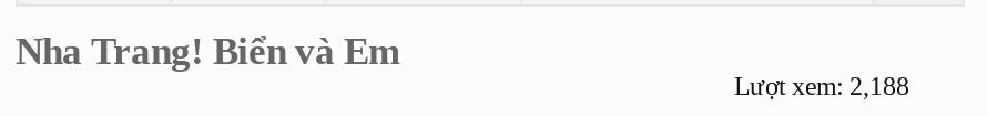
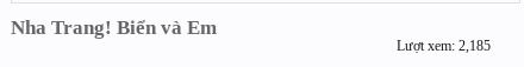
[734,71,909,102] Lượt xem: 2,188 -> [397,38,491,54] Lượt xem: 2,185

